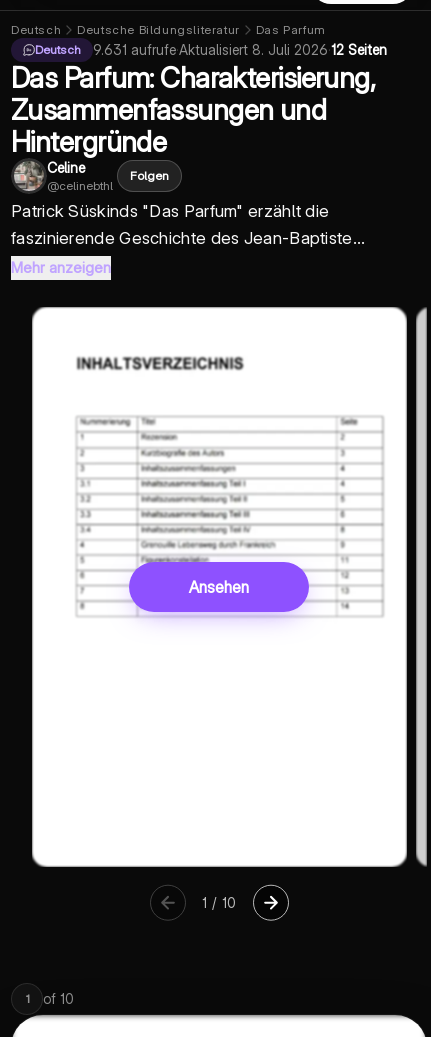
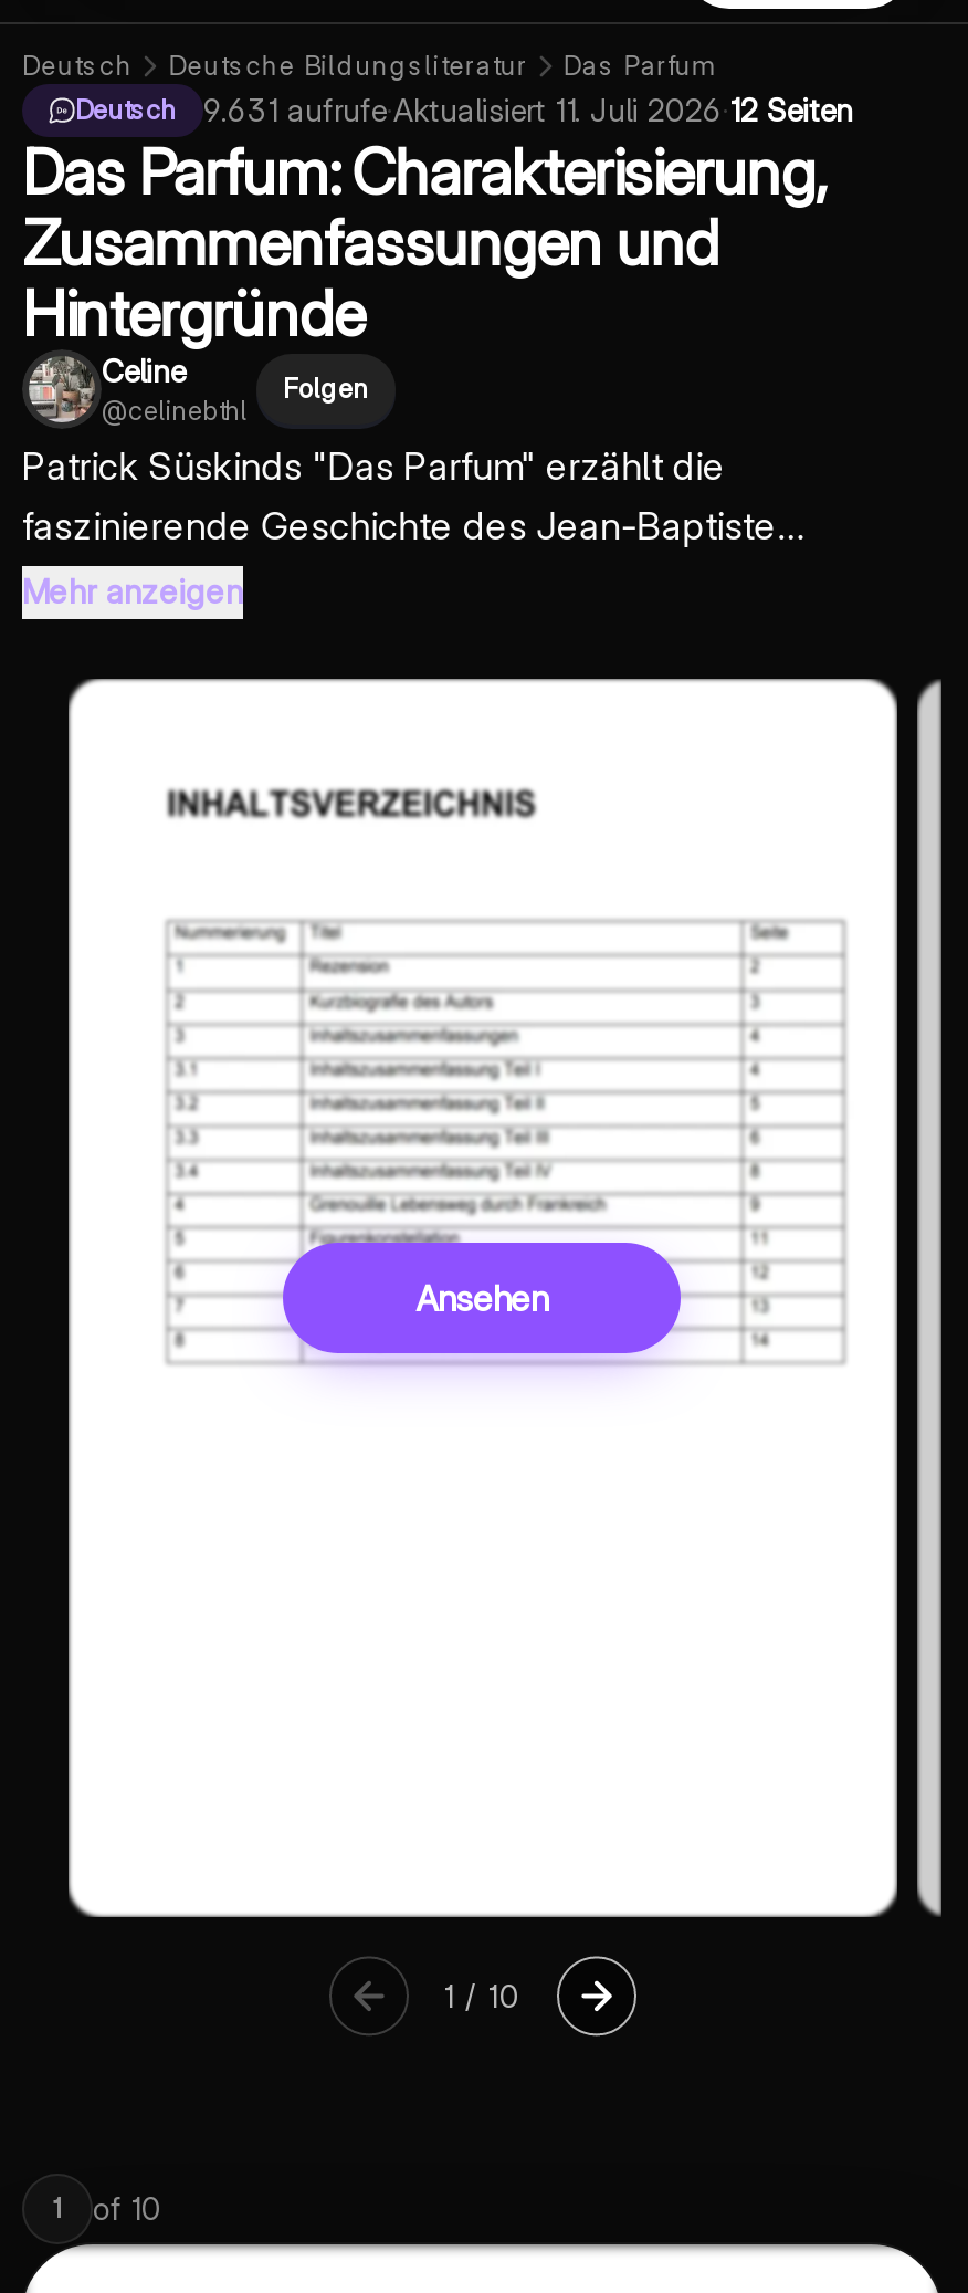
[93,41,387,58] 9.631 aufrufe · Aktualisiert 8. Juli 2026 · 12 Seiten -> [203,91,853,128] 9.631 aufrufe · Aktualisiert 11. Juli 2026 · 12 Seiten

